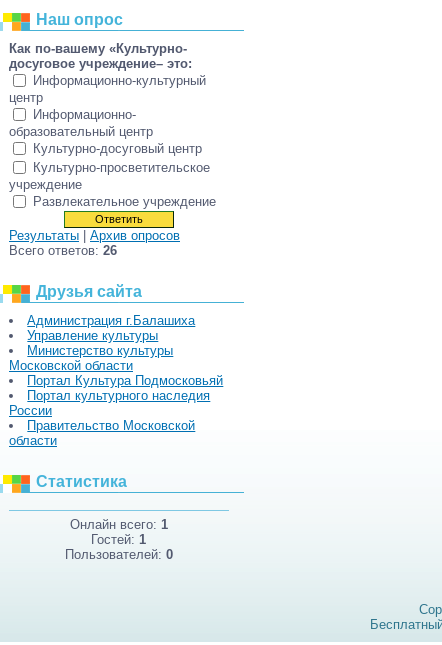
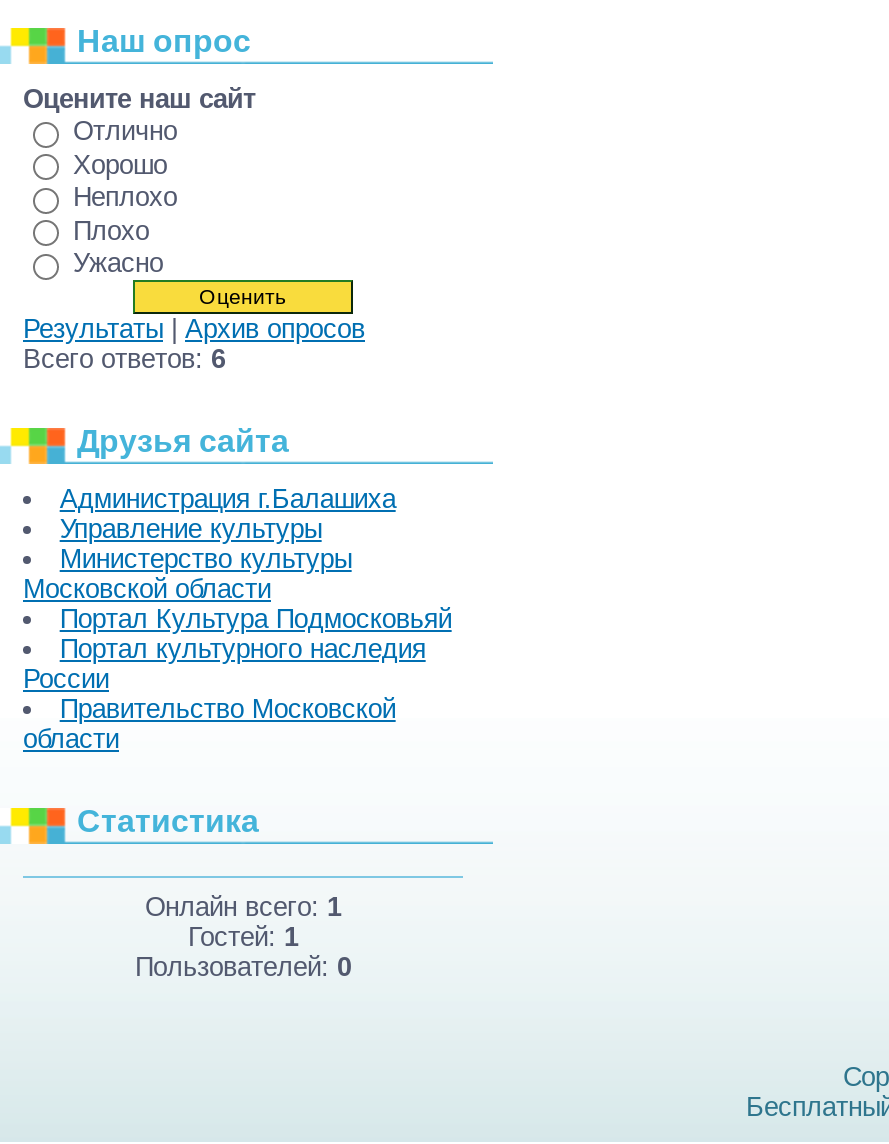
[9,41,216,209] Как по-вашему «Культурно- | досуговое учреждение– это: | Информационно-культурный | центр | Информационно- | образовательный центр | Культурно-досуговый центр | Культурно-просветительское | учреждение | Развлекательное учреждение -> [23,84,255,278] Оцените наш сайт | Отлично | Хорошо | Неплохо | Плохо | Ужасно
[9,243,117,258] Всего ответов:26 -> [23,343,225,373] Всего ответов:6

